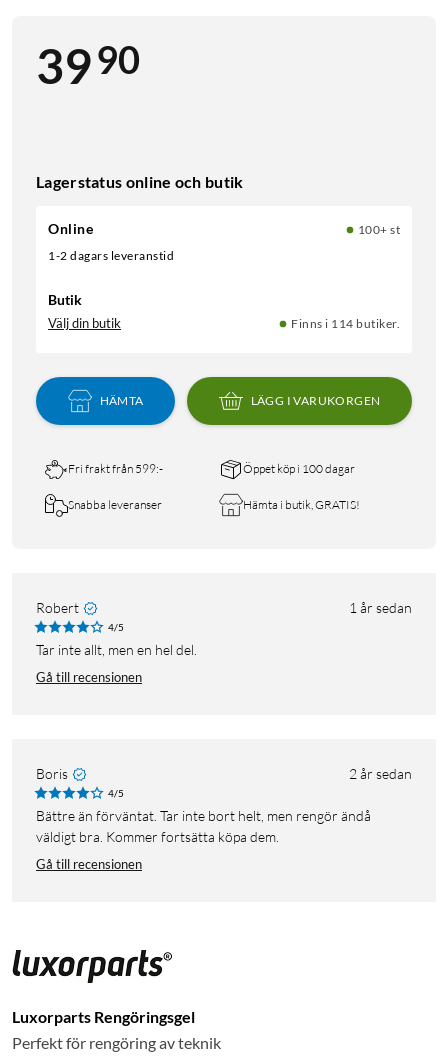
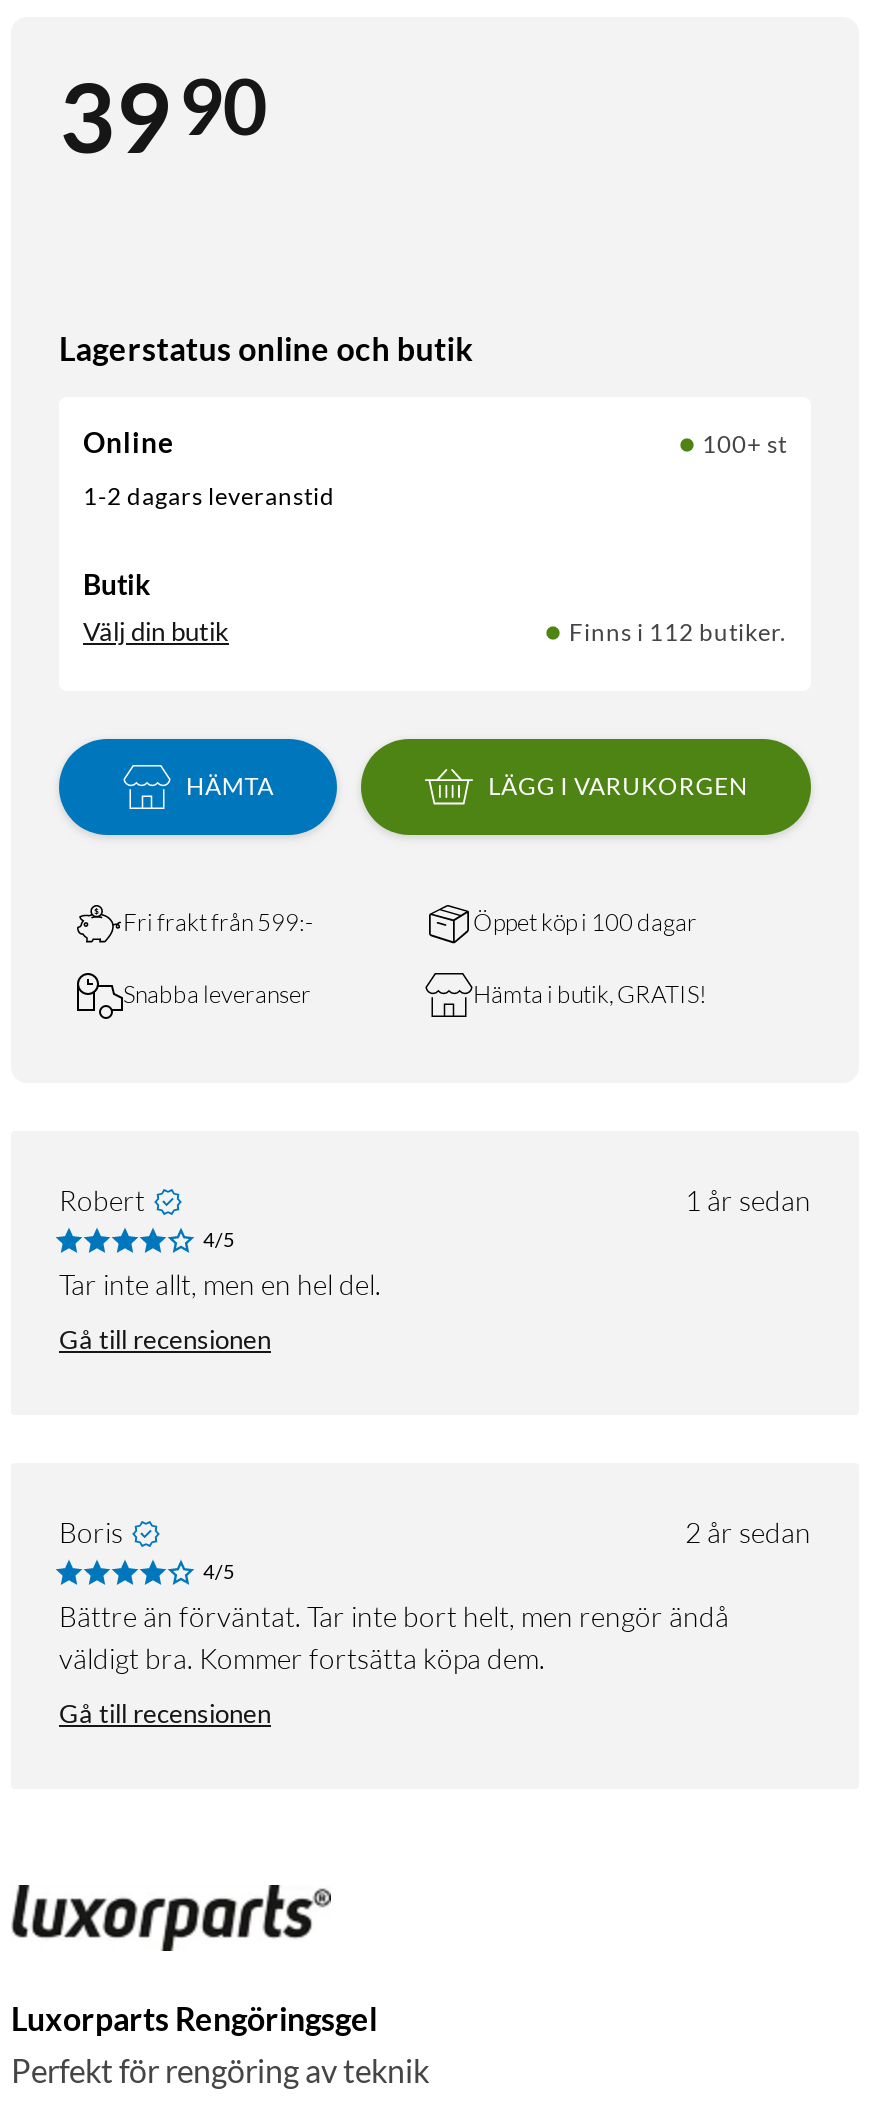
[291,315,400,330] Finns i 114 butiker. -> [569,618,787,648] Finns i 112 butiker.

